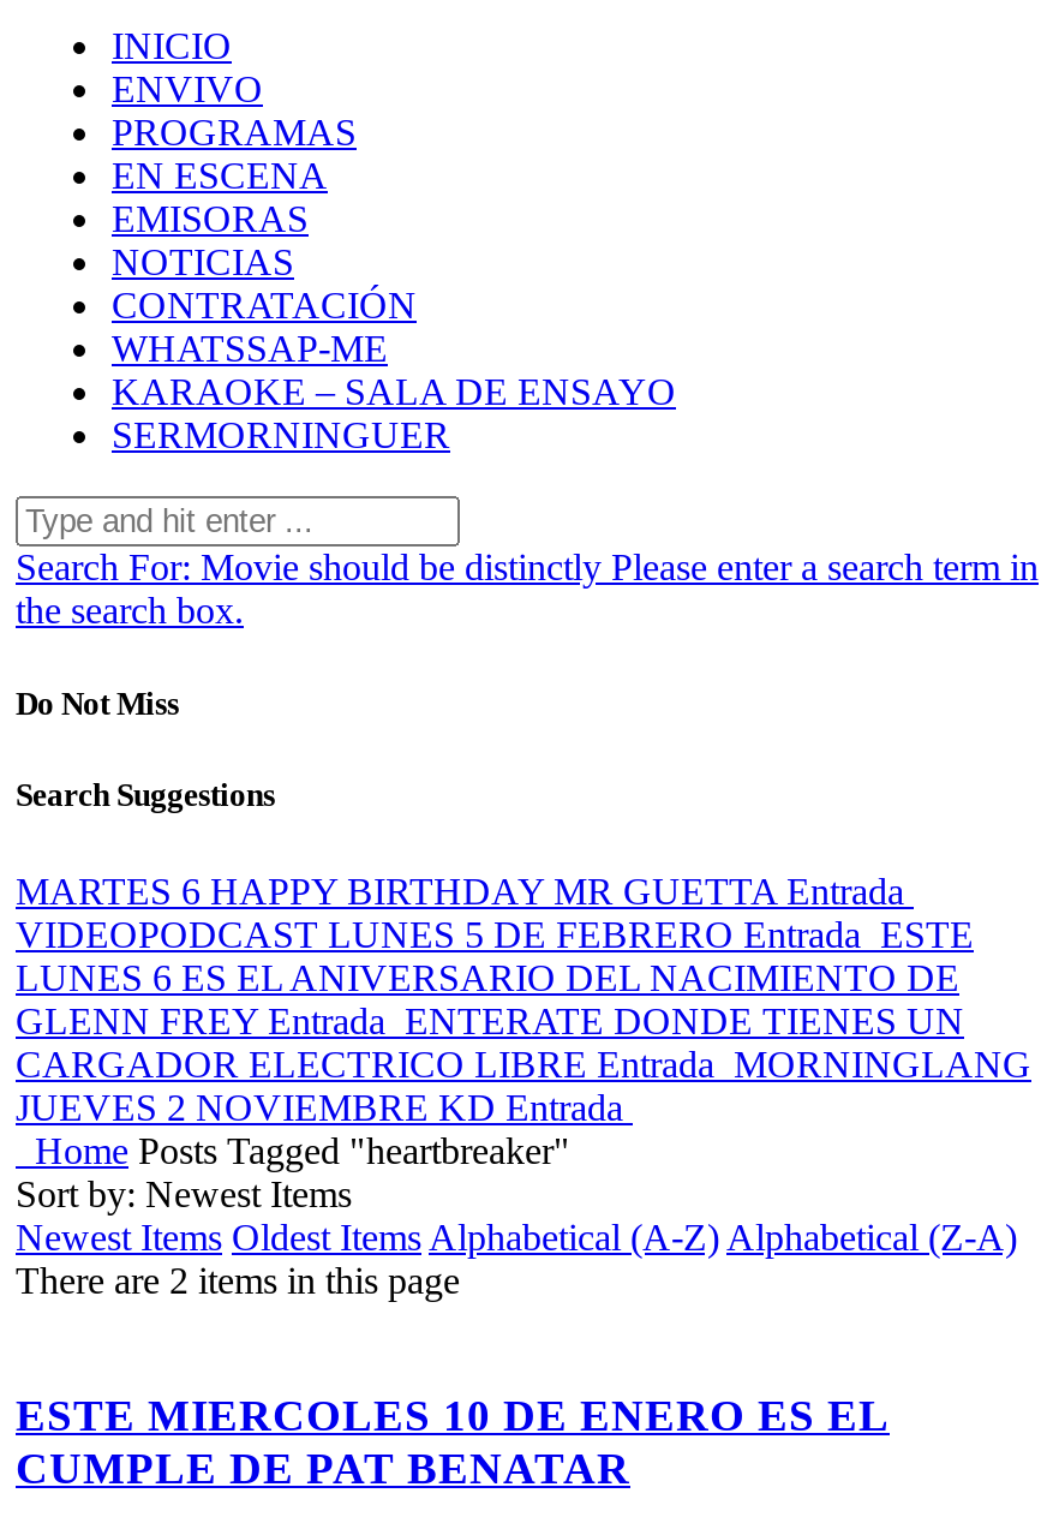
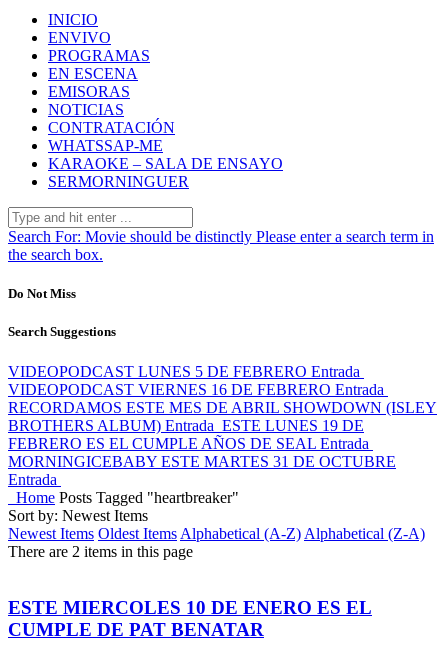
[16,870,1031,1127] MARTES 6 HAPPY BIRTHDAY MR GUETTA Entrada | VIDEOPODCAST LUNES 5 DE FEBRERO Entrada ESTE | LUNES 6 ES EL ANIVERSARIO DEL NACIMIENTO DE | GLENN FREY Entrada ENTERATE DONDE TIENES UN | CARGADOR ELECTRICO LIBRE Entrada MORNINGLANG | JUEVES 2 NOVIEMBRE KD Entrada -> [8,362,437,487] VIDEOPODCAST LUNES 5 DE FEBRERO Entrada | VIDEOPODCAST VIERNES 16 DE FEBRERO Entrada | RECORDAMOS ESTE MES DE ABRIL SHOWDOWN (ISLEY | BROTHERS ALBUM) Entrada ESTE LUNES 19 DE | FEBRERO ES EL CUMPLE AÑOS DE SEAL Entrada | MORNINGICEBABY ESTE MARTES 31 DE OCTUBRE | Entrada

